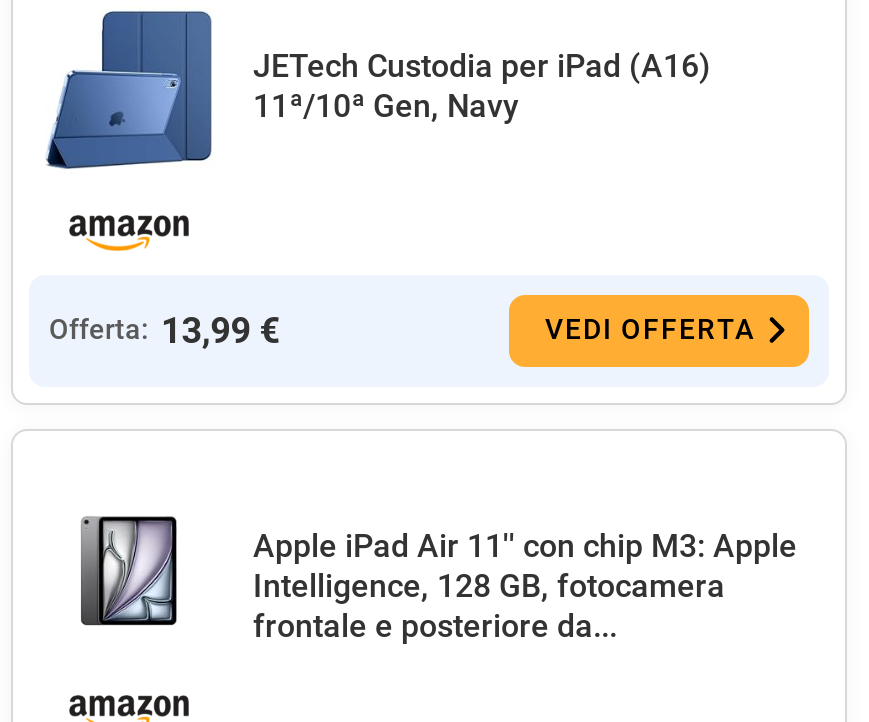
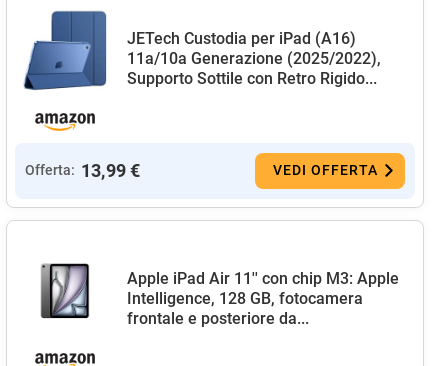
[253,87,519,125] 11ª/10ª Gen, Navy -> [127,48,381,87] 11a/10a Generazione (2025/2022), | Supporto Sottile con Retro Rigido...

